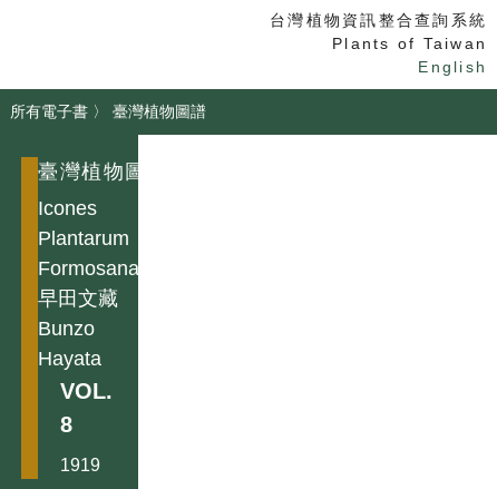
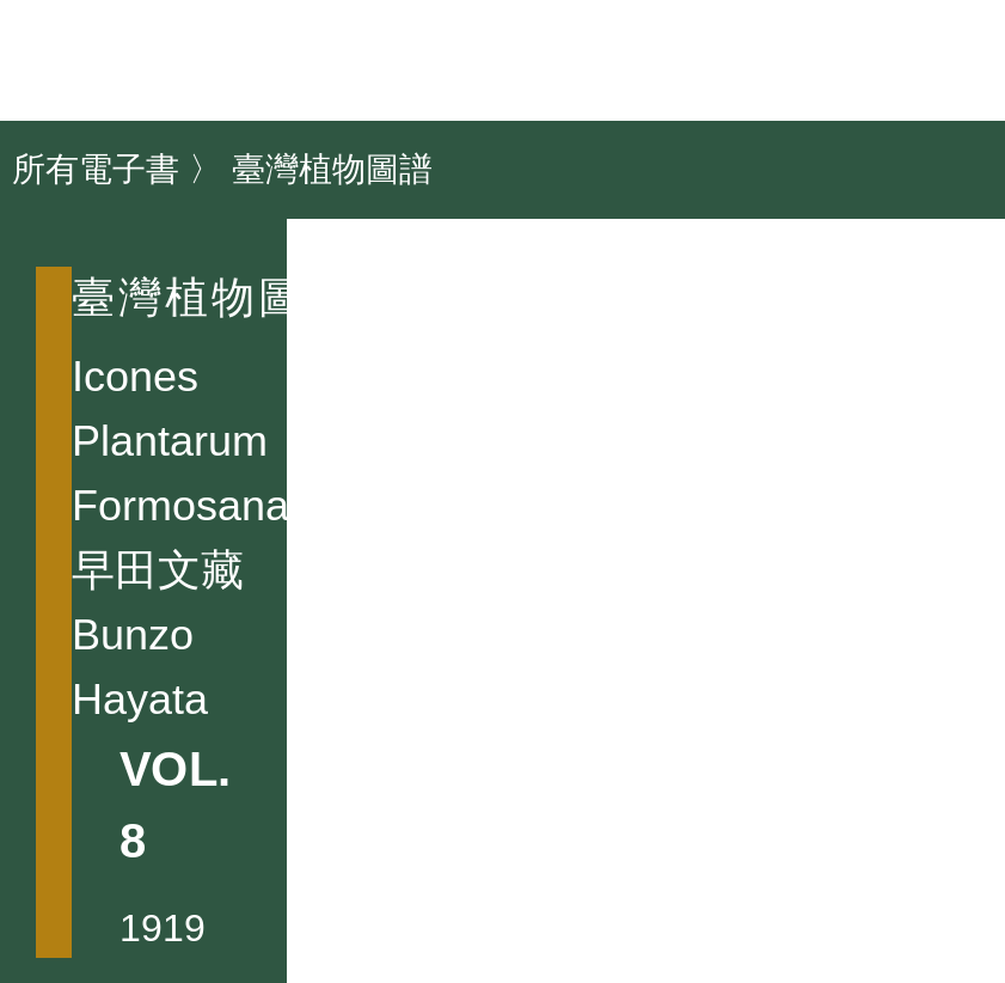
[270,11,487,76] 台灣植物資訊整合查詢系統 | Plants of Taiwan | English -> none

